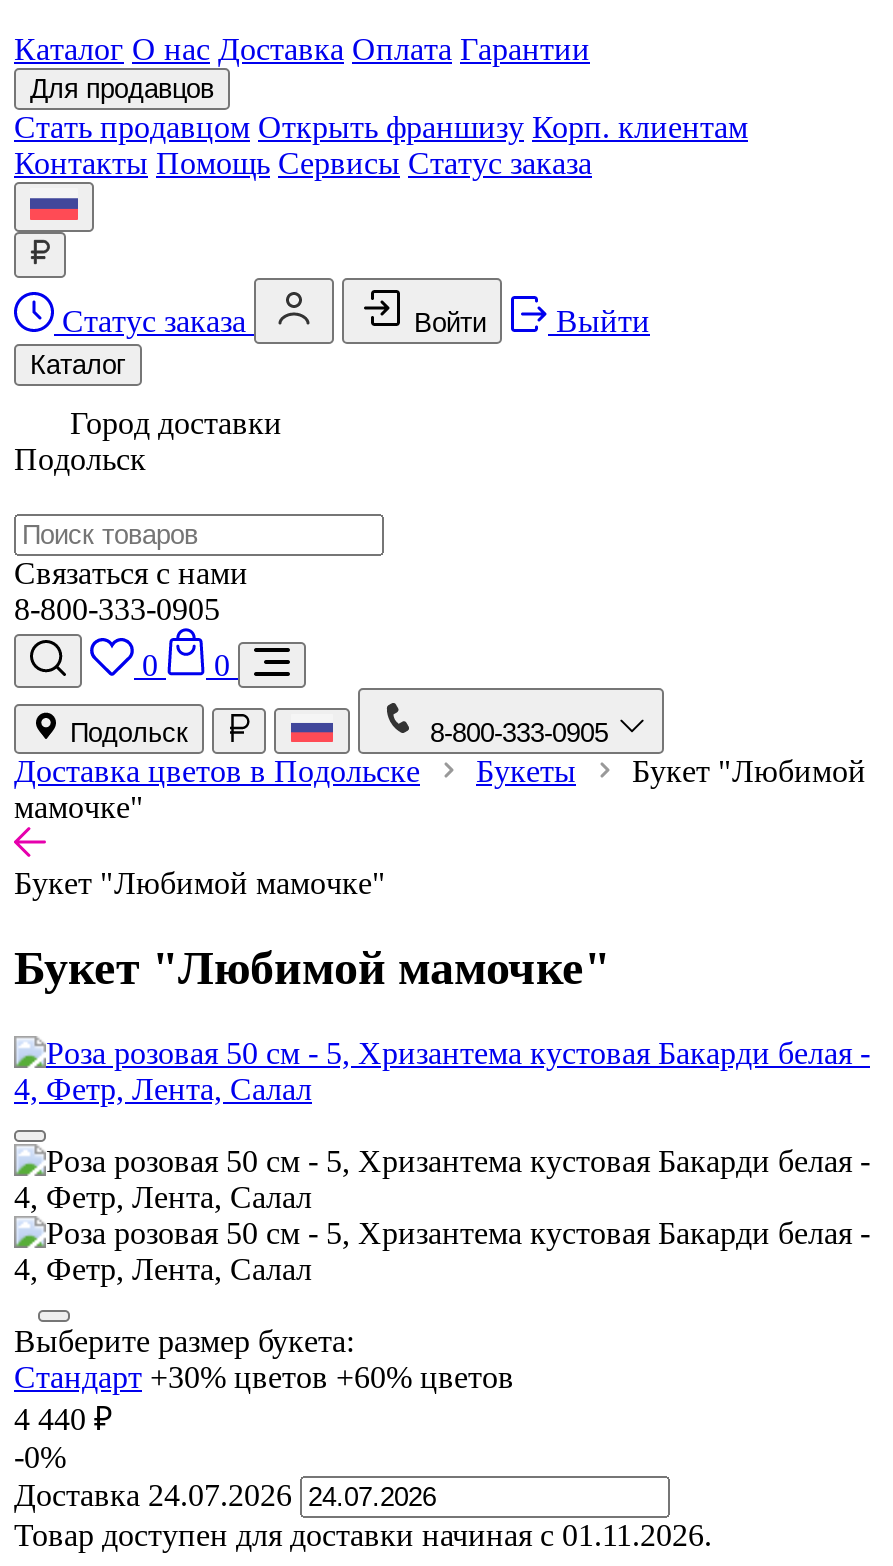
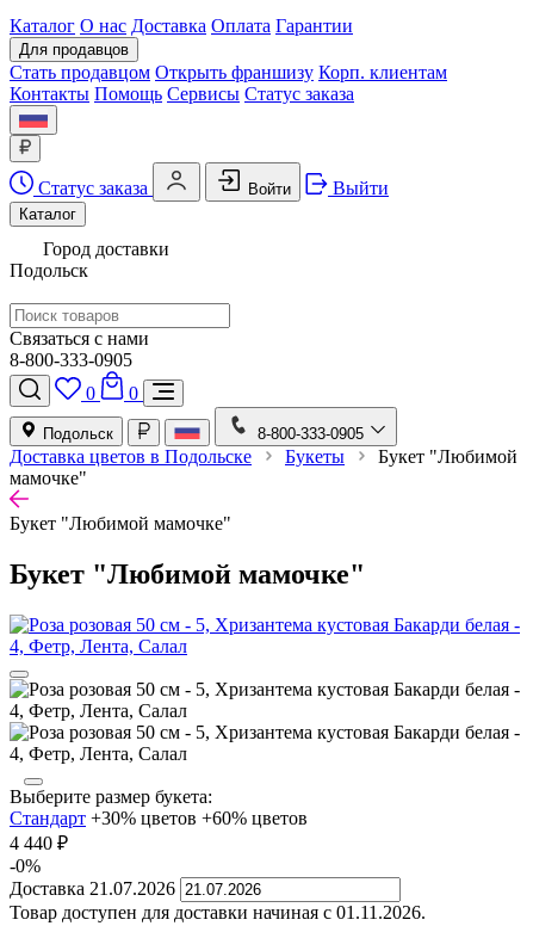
[14,1478,292,1512] Доставка 24.07.2026 -> [10,878,175,898] Доставка 21.07.2026

